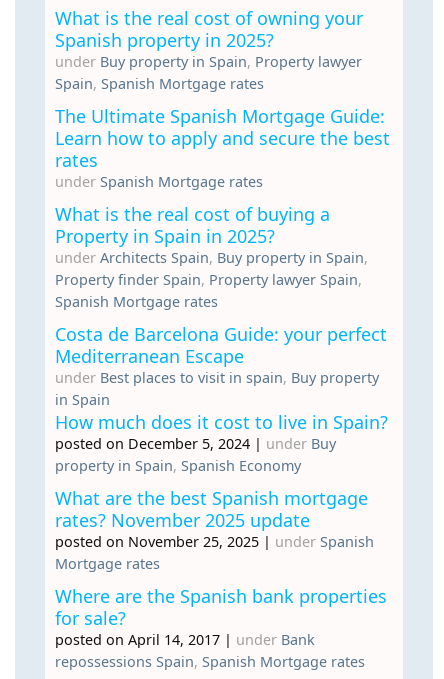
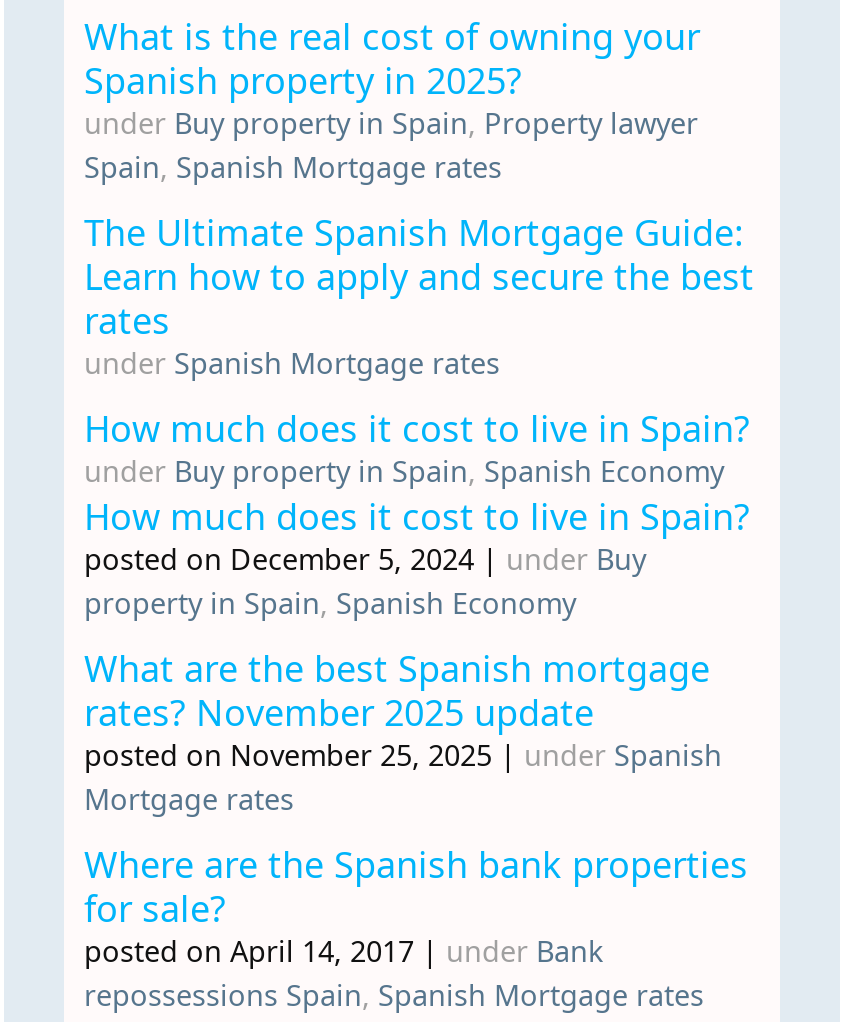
[55,202,387,409] What is the real cost of buying a | Property in Spain in 2025? | under Architects Spain, Buy property in Spain, | Property finder Spain, Property lawyer Spain, | Spanish Mortgage rates | Costa de Barcelona Guide: your perfect | Mediterranean Escape | under Best places to visit in spain, Buy property | in Spain -> [84,403,750,489] How much does it cost to live in Spain? | under Buy property in Spain, Spanish Economy

